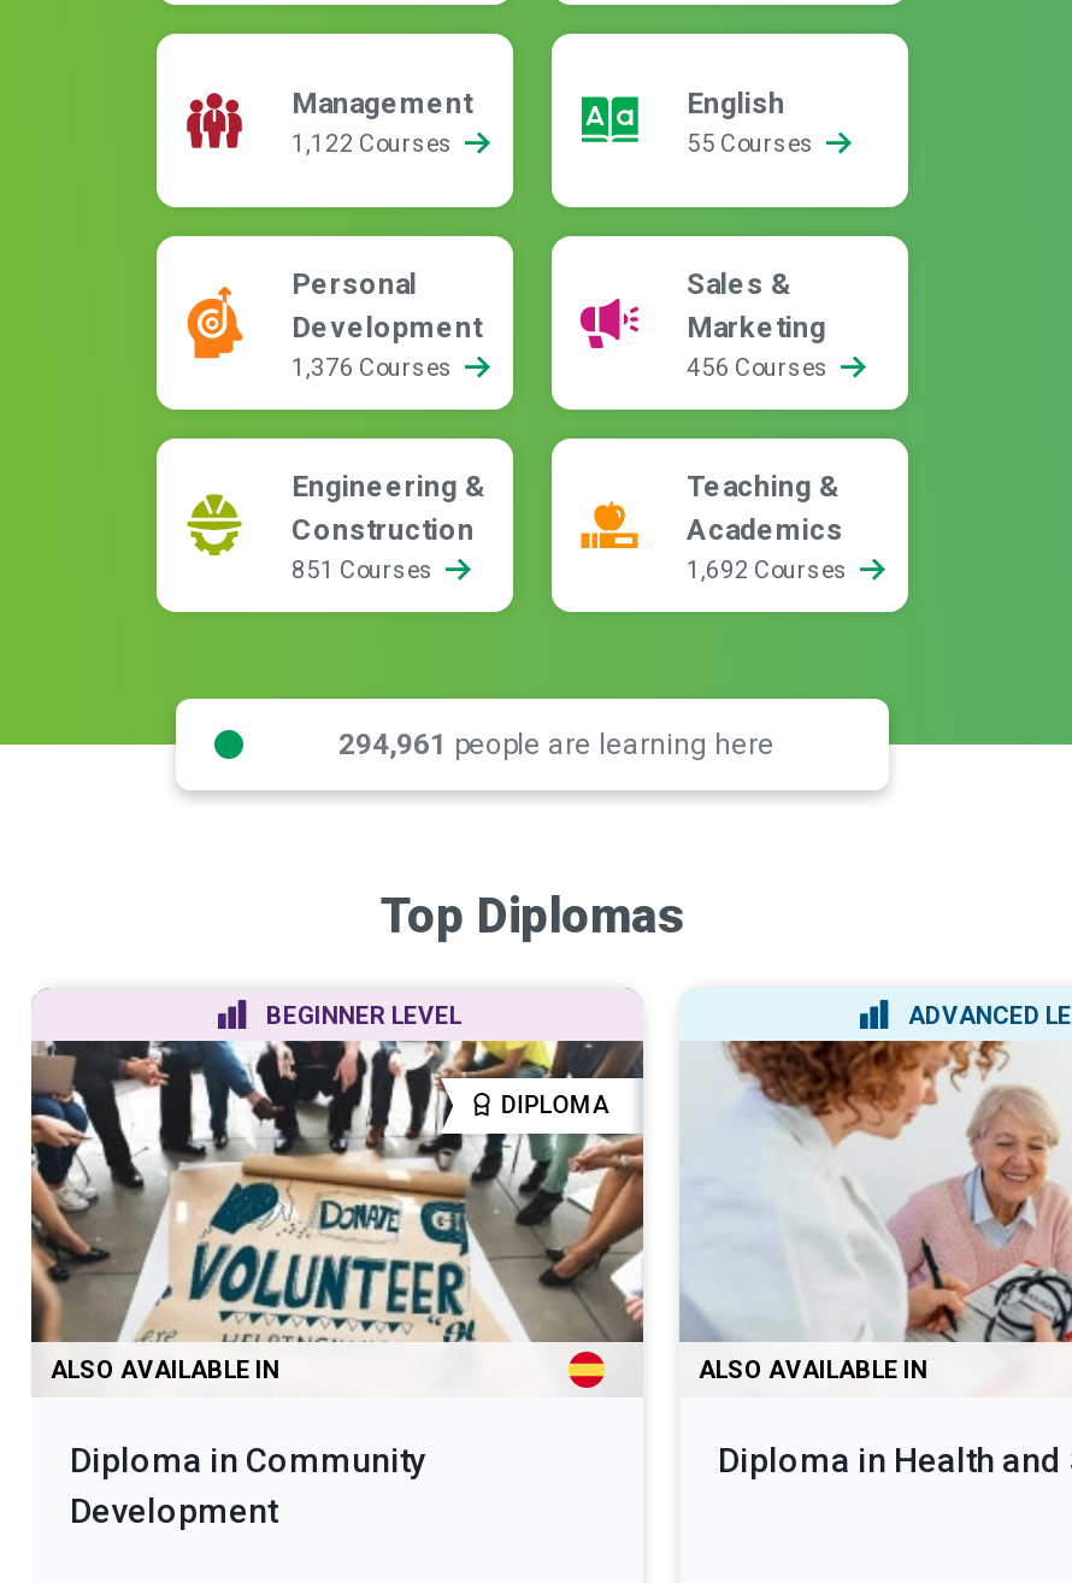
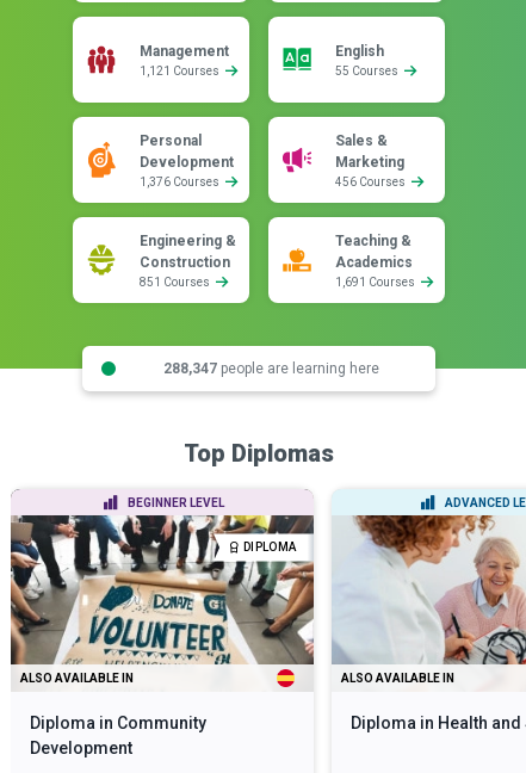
[291,130,458,157] 1,122 Courses -> [140,64,222,78] 1,121 Courses
[687,557,853,583] 1,692 Courses -> [335,276,417,289] 1,691 Courses
[338,726,774,760] 294,961 people are learning here -> [163,360,379,376] 288,347 people are learning here

